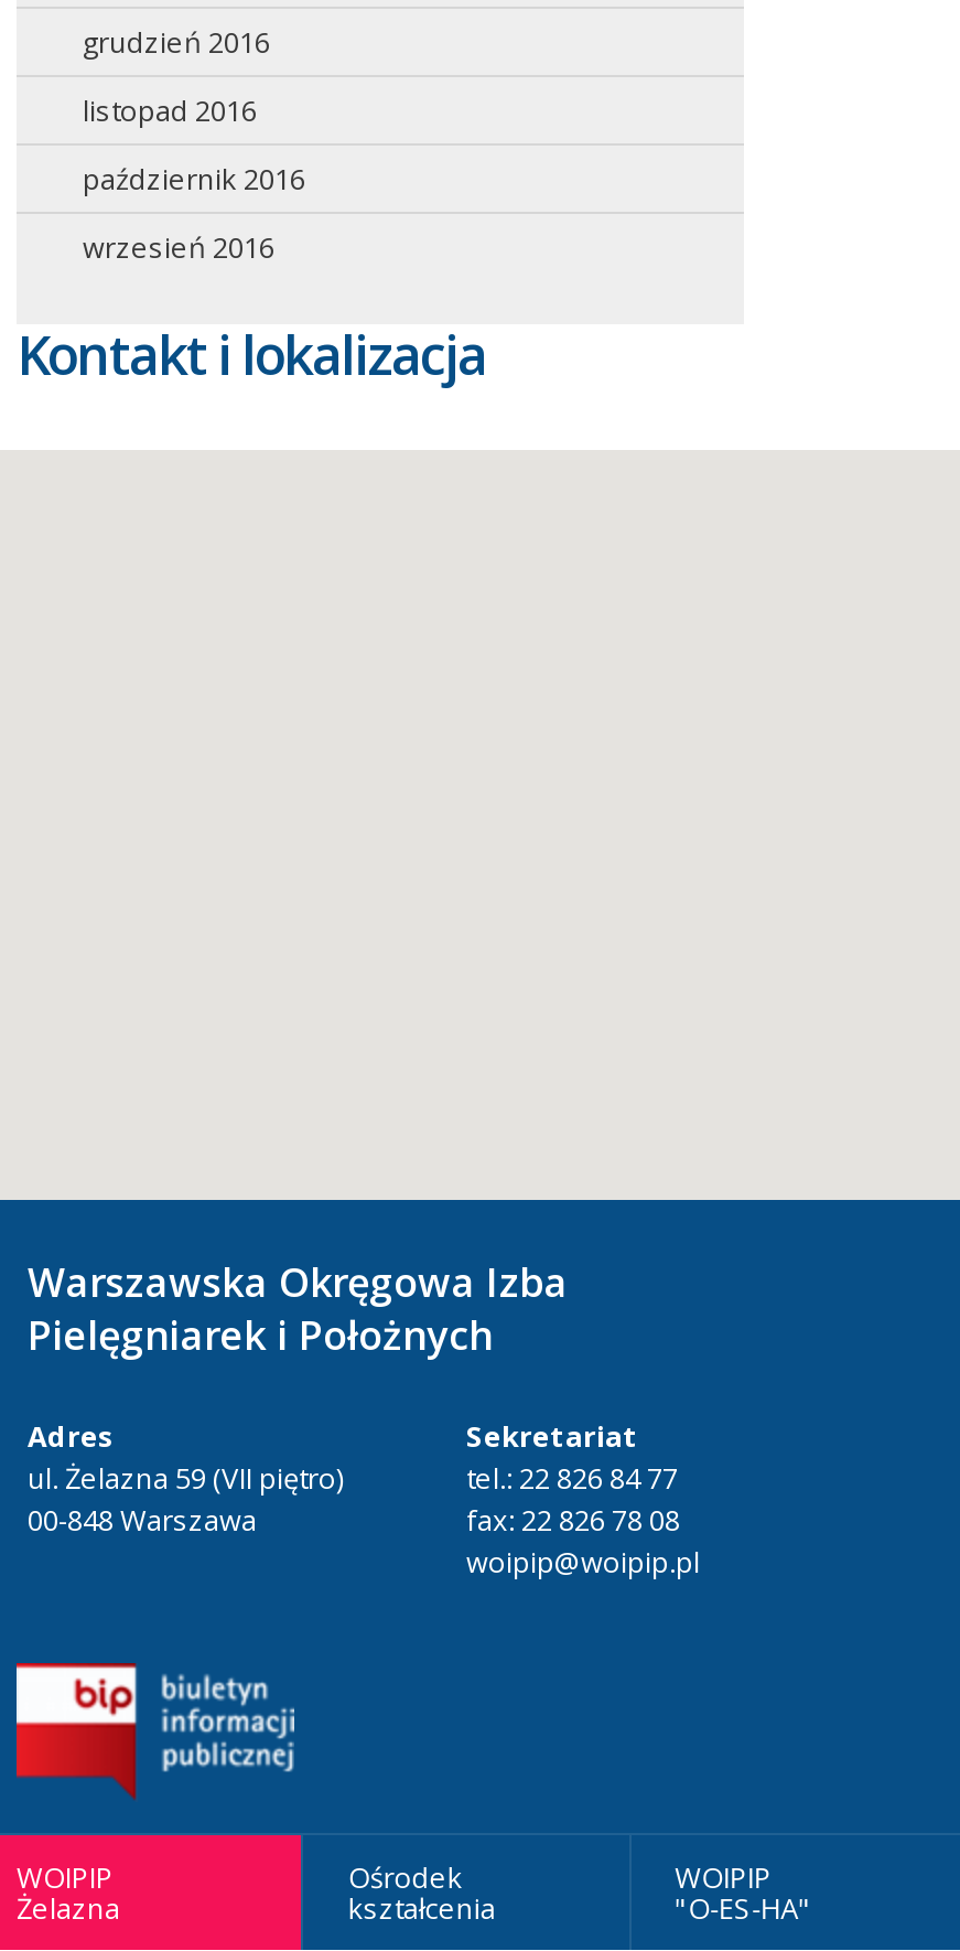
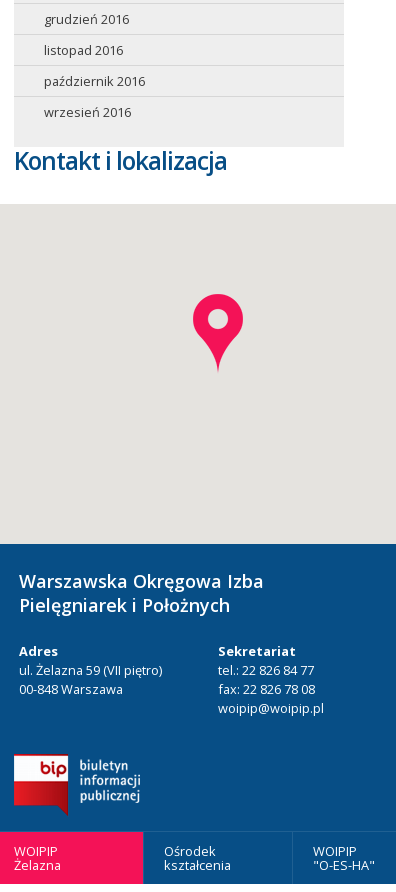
none -> [192,293,244,371] [image]

